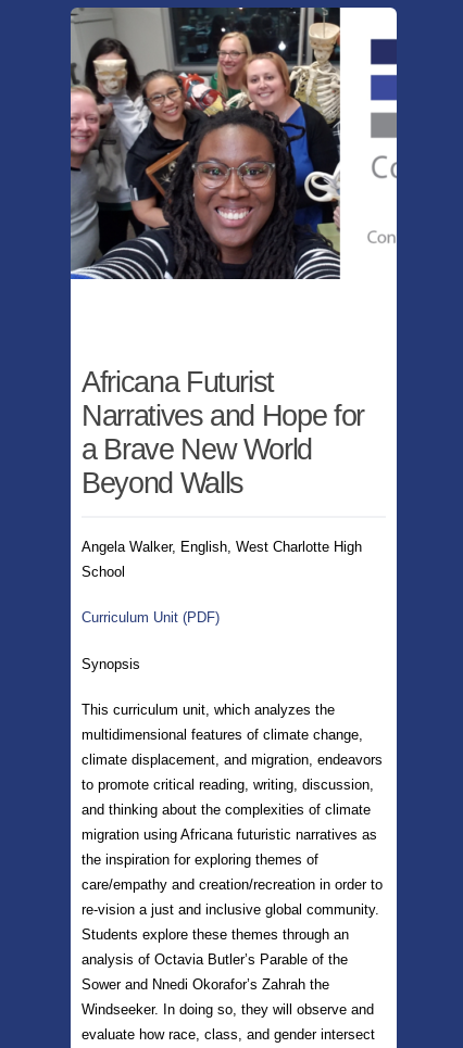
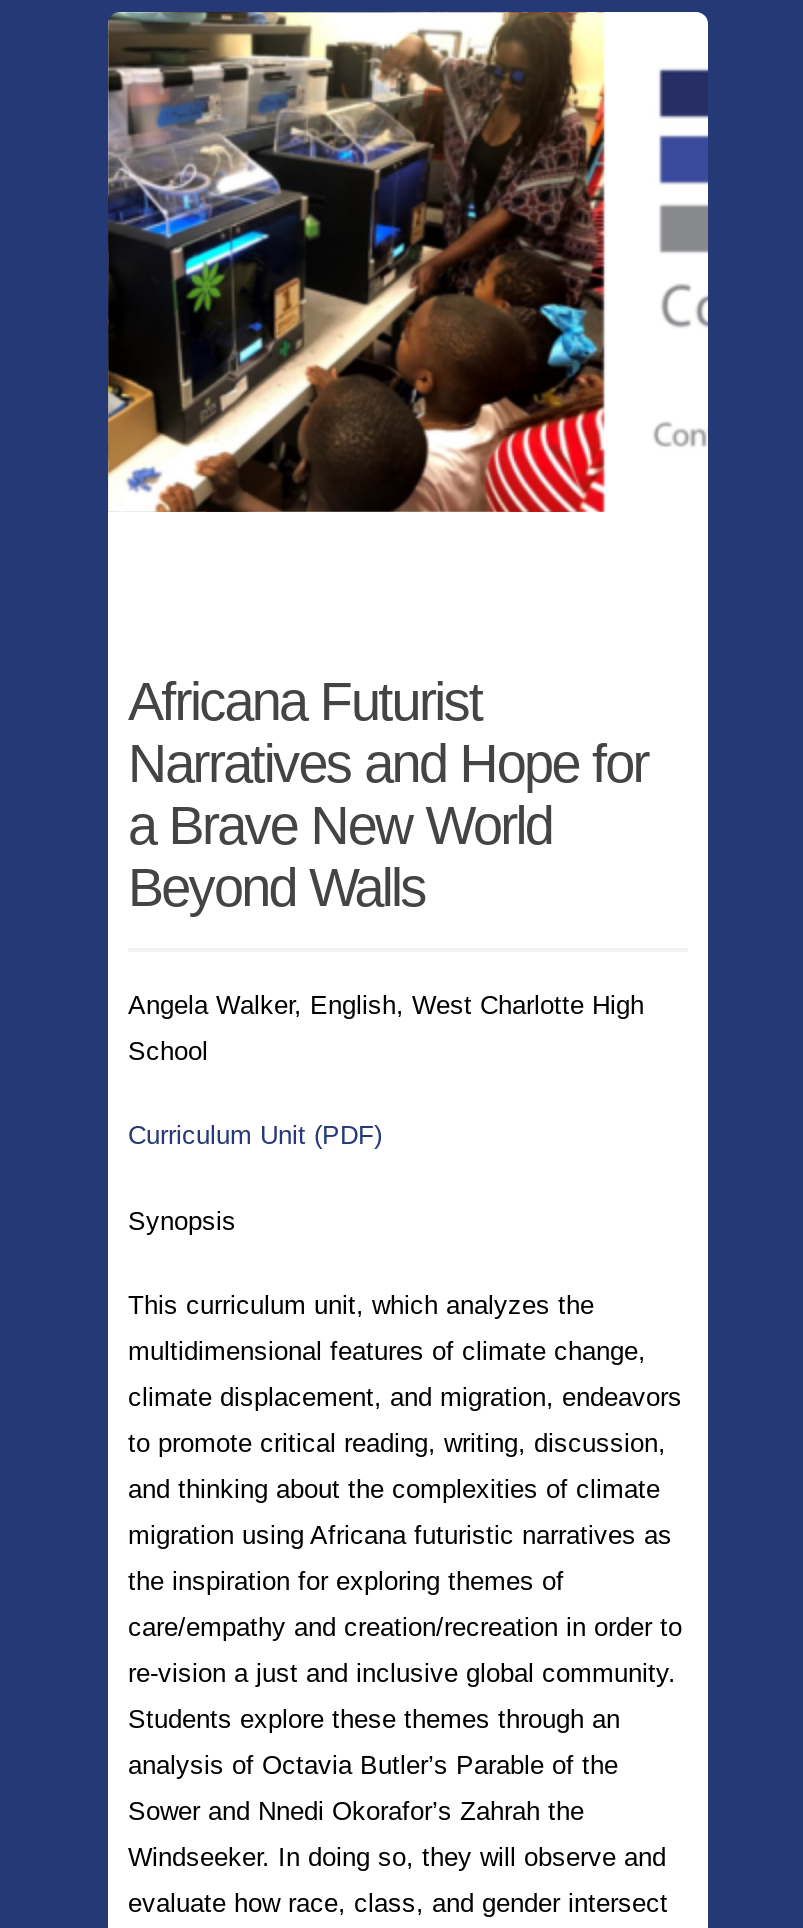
[70,7,341,280] [image] -> [106,10,606,514] [image]

